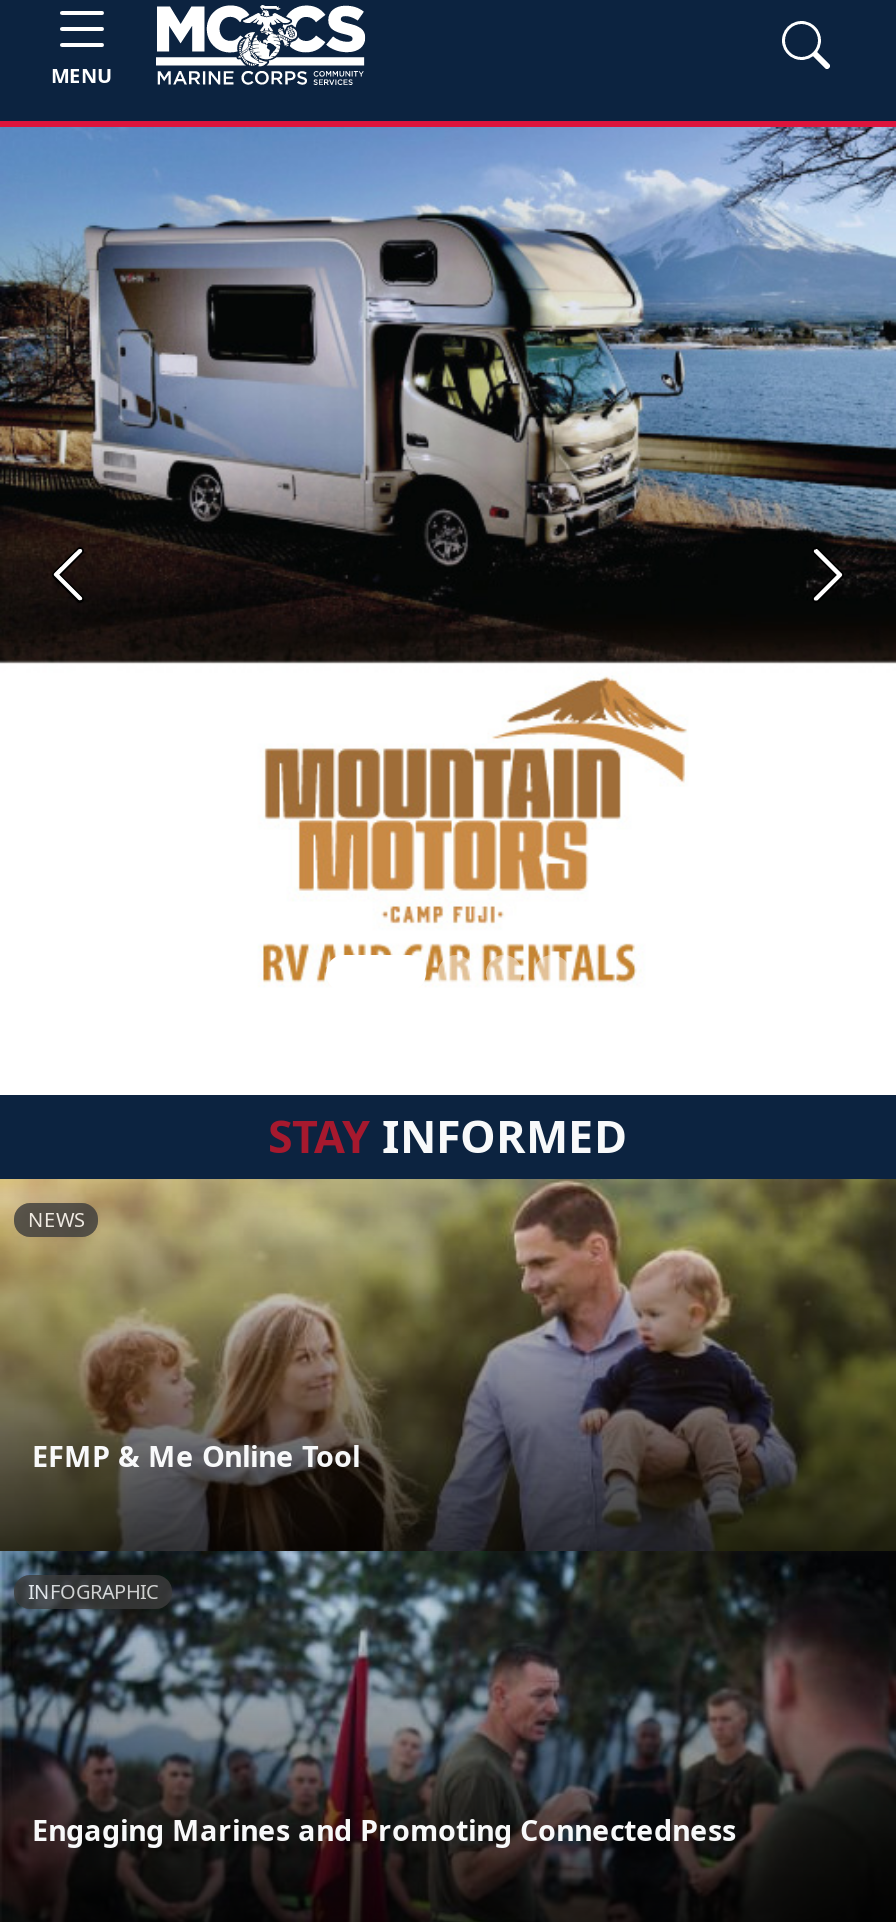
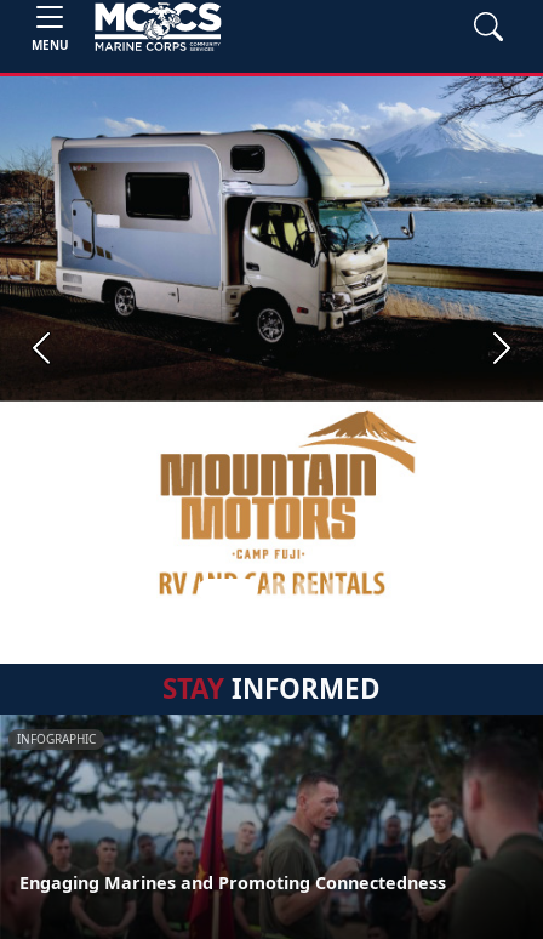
[6,1177,890,1553] [image] | NEWS -> none
[32,1438,360,1476] EFMP & Me Online Tool -> none

